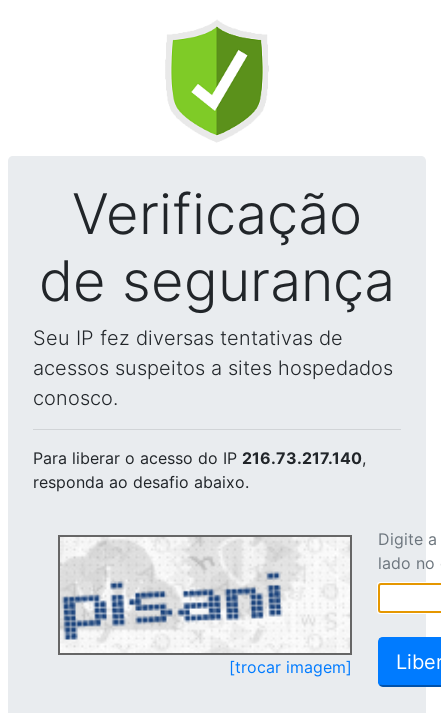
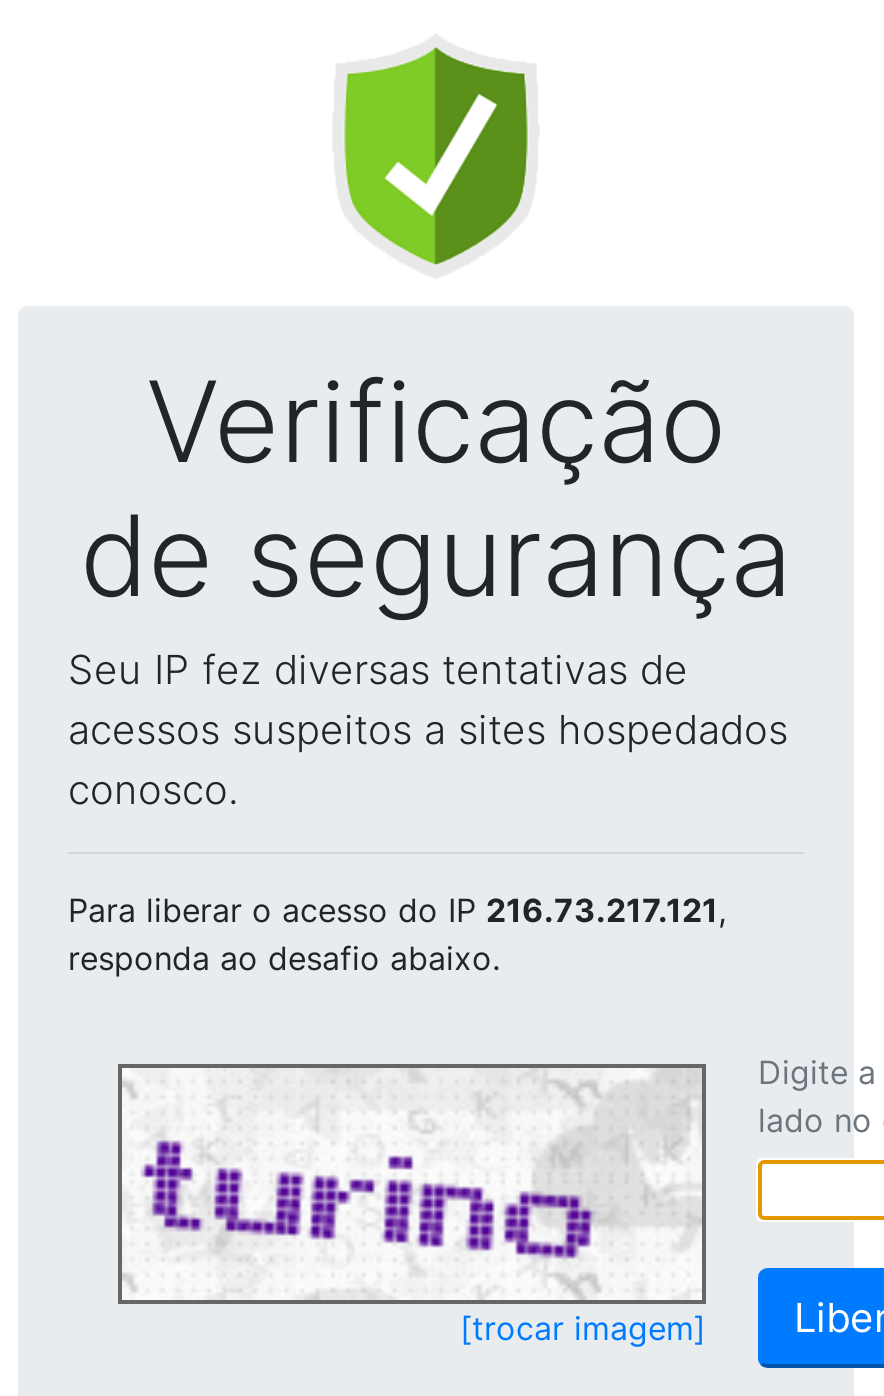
[33,448,366,468] Para liberar o acesso do IP 216.73.217.140, -> [68,890,726,930] Para liberar o acesso do IP 216.73.217.121,
[62,539,348,651] [image] -> [124,1072,696,1296] [image]

